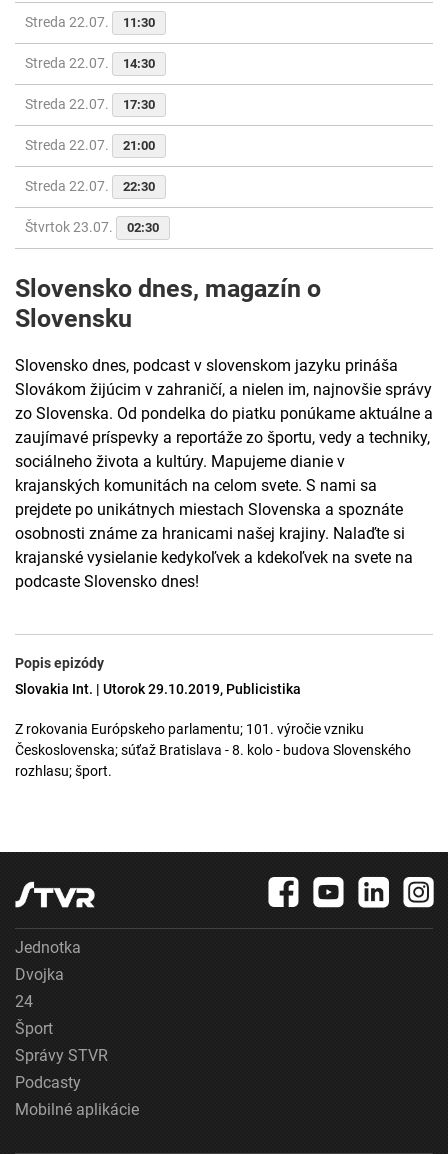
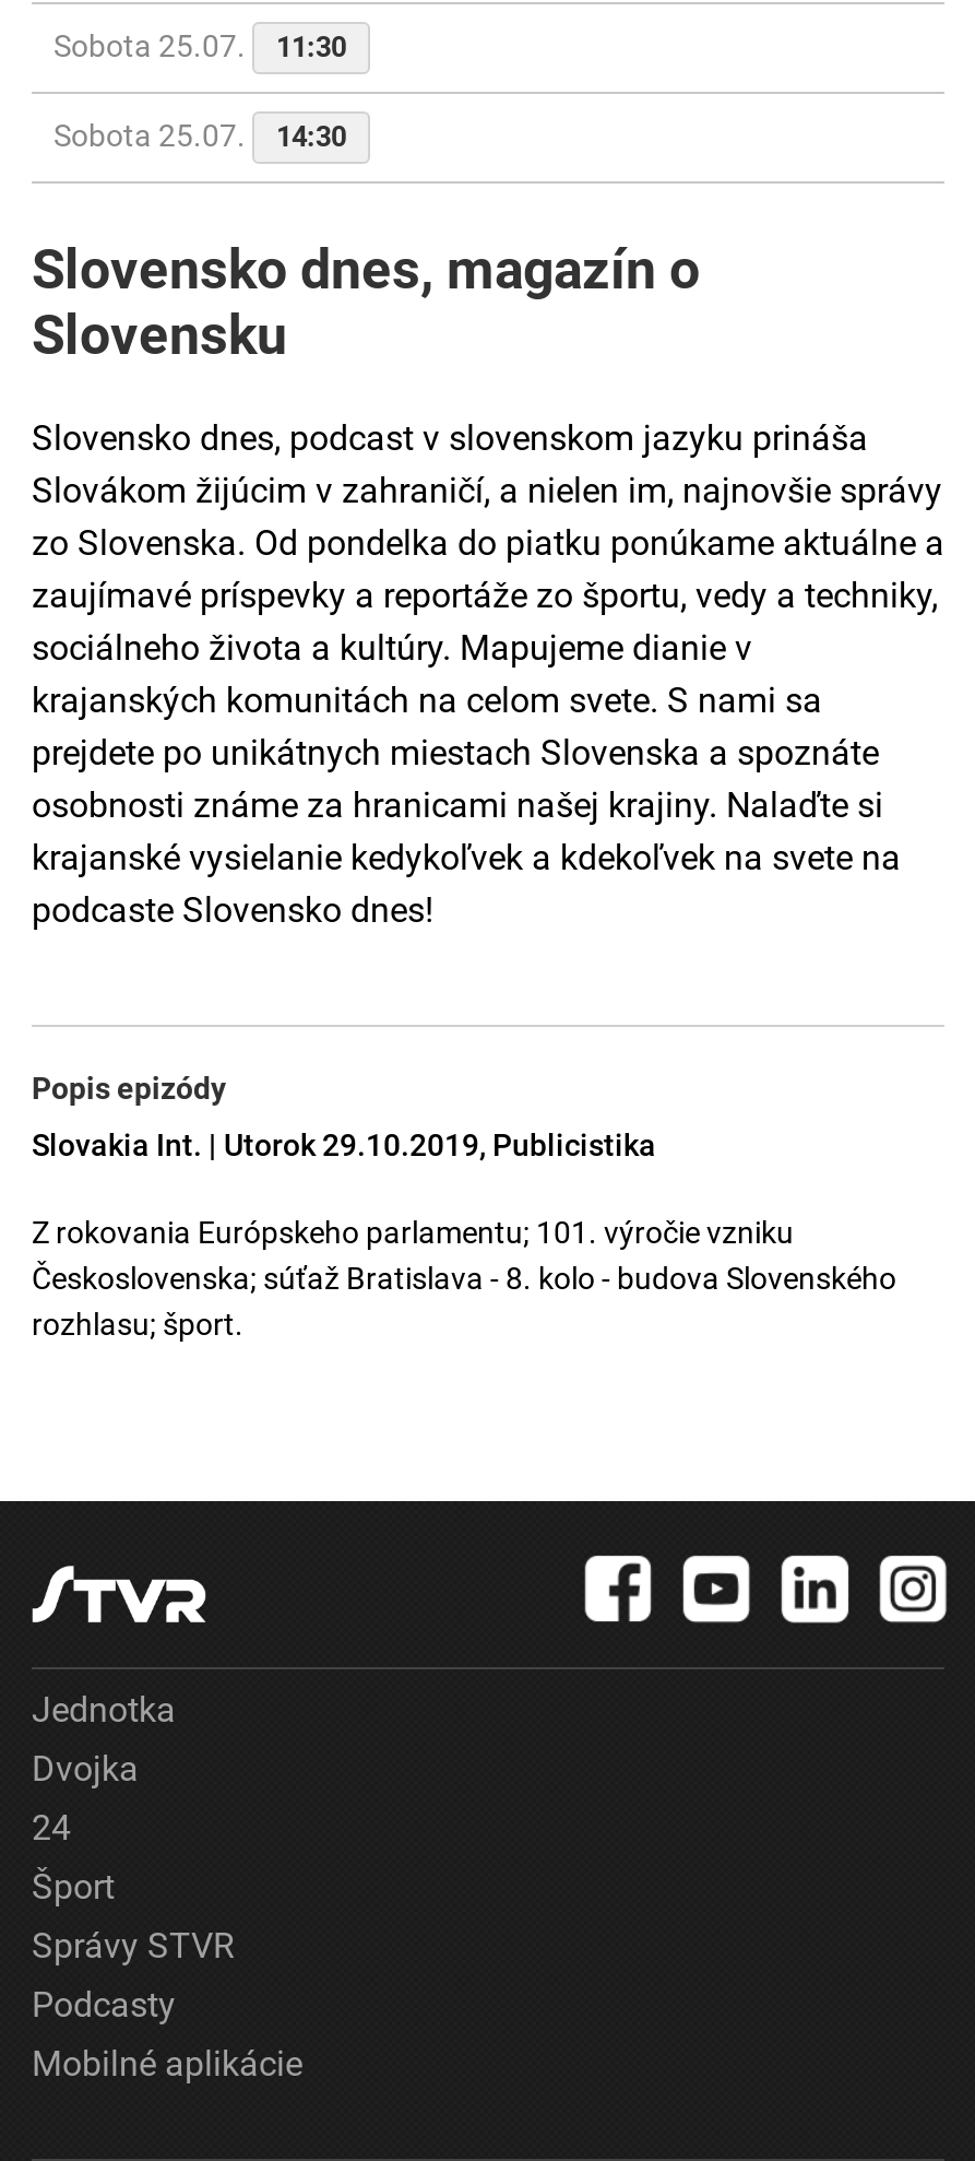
[25,14,155,30] Streda 22.07. 11:30 -> [53,29,346,64] Sobota 25.07. 11:30
[25,55,155,71] Streda 22.07. 14:30 -> [53,119,346,154] Sobota 25.07. 14:30
[25,96,159,235] Streda 22.07. | 17:30 | Streda 22.07. | 21:00 | Streda 22.07. | 22:30 | Štvrtok 23.07. | 02:30 -> none

